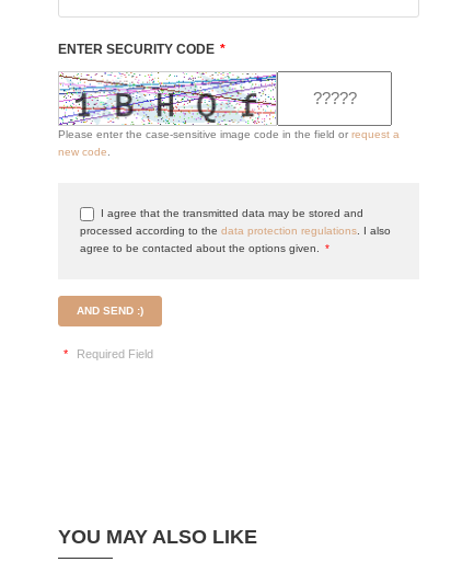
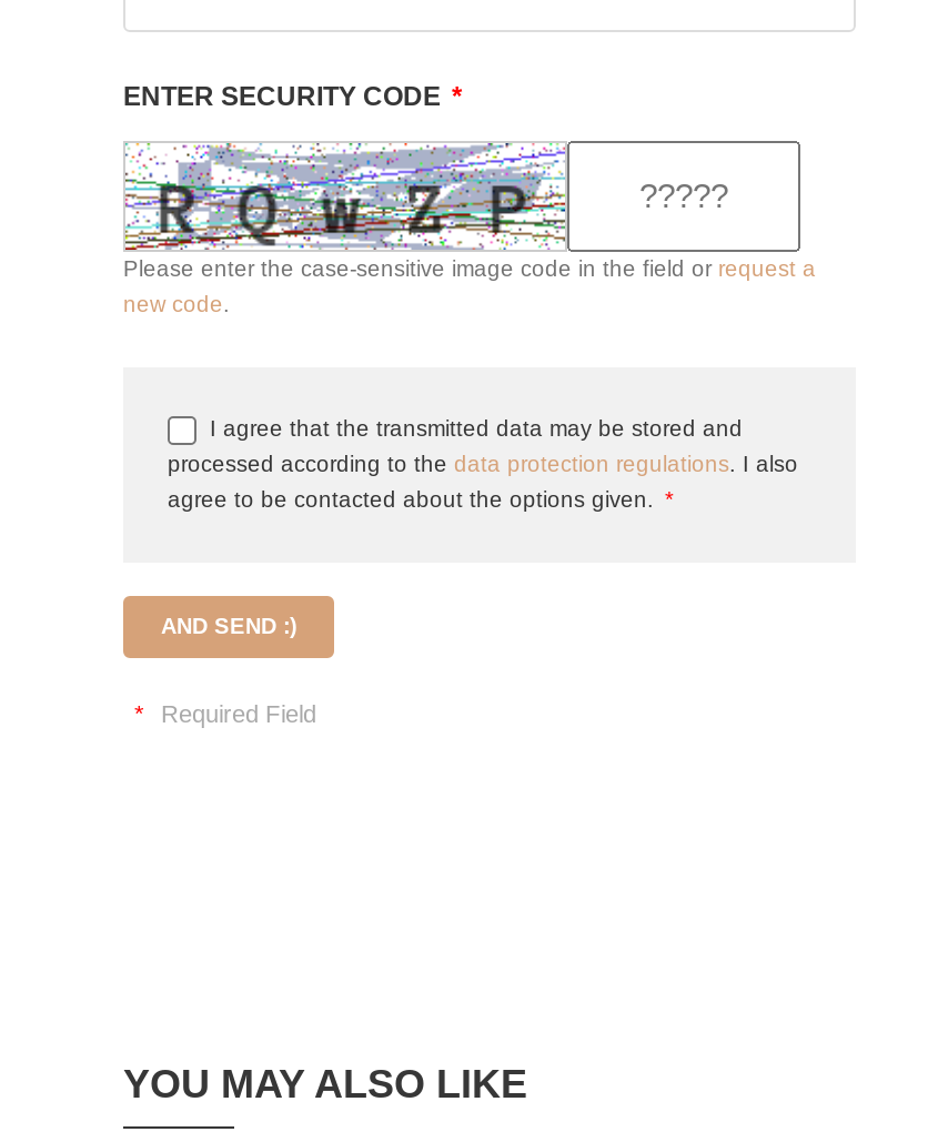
[58,71,277,126] [image] -> [123,141,567,252] [image]

